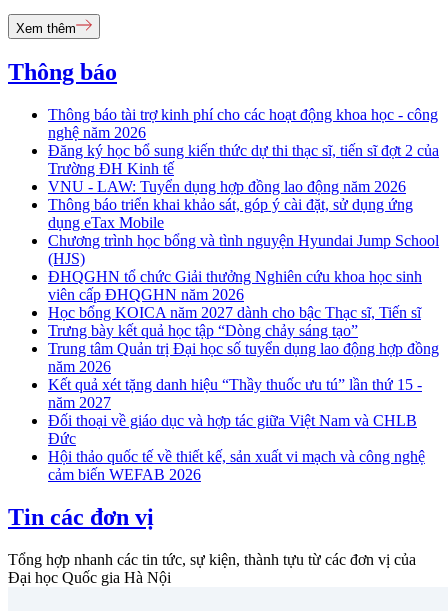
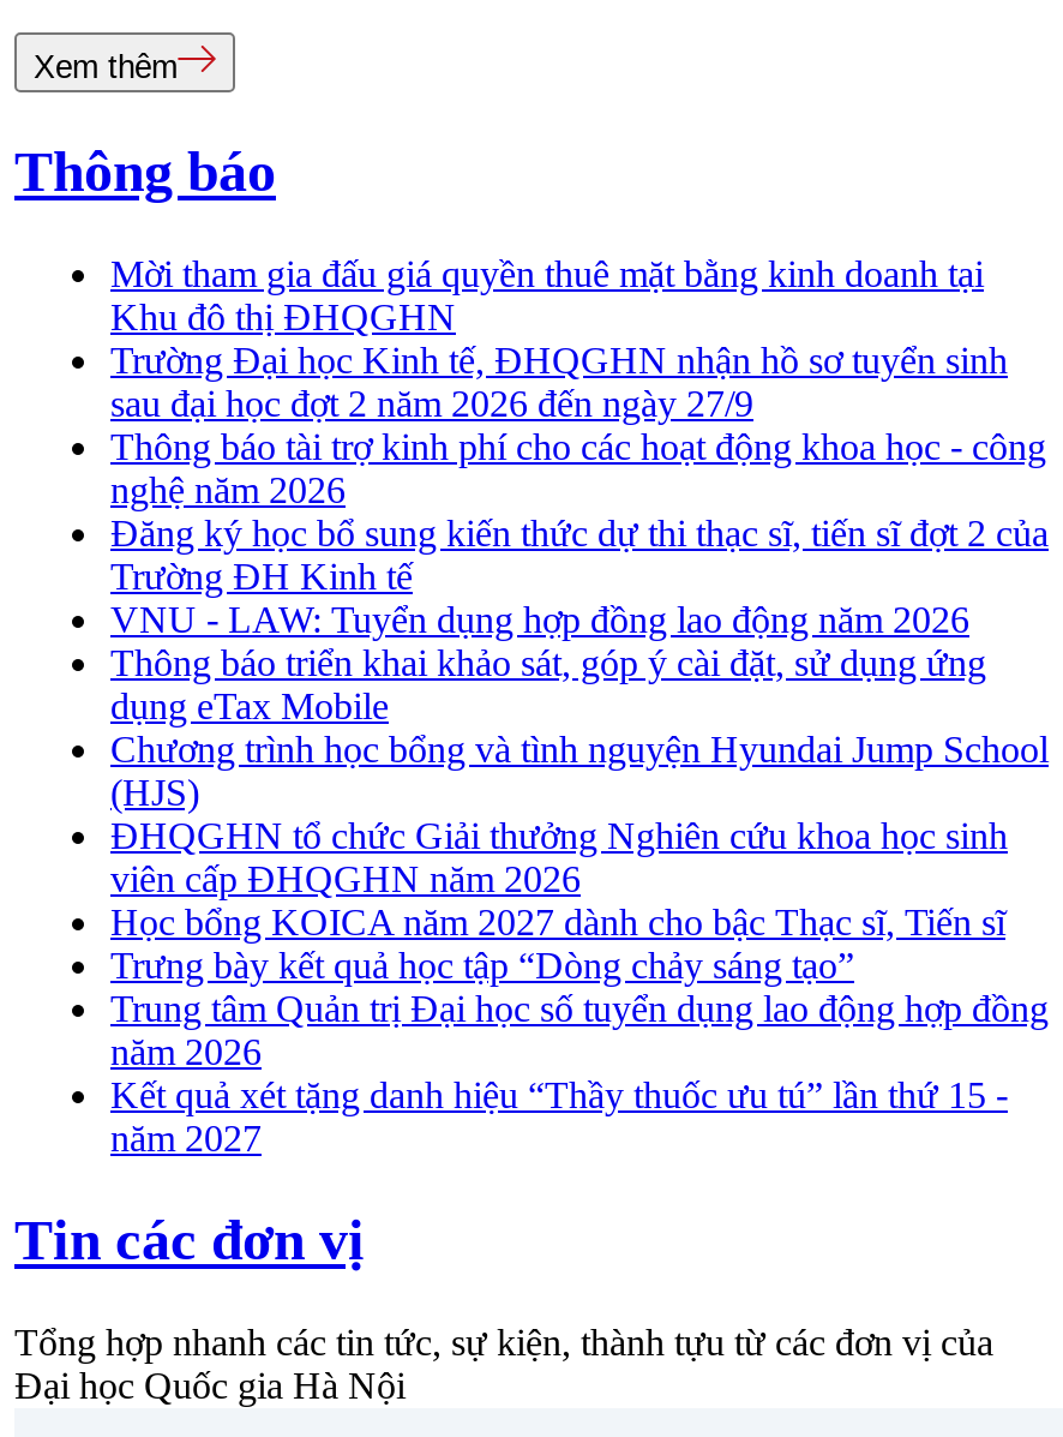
none -> [110,254,1008,424] Mời tham gia đấu giá quyền thuê mặt bằng kinh doanh tại | Khu đô thị ĐHQGHN | Trường Đại học Kinh tế, ĐHQGHN nhận hồ sơ tuyển sinh | sau đại học đợt 2 năm 2026 đến ngày 27/9
moved [48,106,439,411] -> [110,427,1049,1159]: Thông báo tài trợ kinh phí cho các hoạt động khoa học - công | nghệ năm 2026 | Đăng ký học bổ sung kiến thức dự thi thạc sĩ, tiến sĩ đợt 2 của | ... | Kết quả xét tặng danh hiệu “Thầy thuốc ưu tú” lần thứ 15 - | năm 2027
[48,412,425,483] Đối thoại về giáo dục và hợp tác giữa Việt Nam và CHLB | Đức | Hội thảo quốc tế về thiết kế, sản xuất vi mạch và công nghệ | cảm biến WEFAB 2026 -> none

